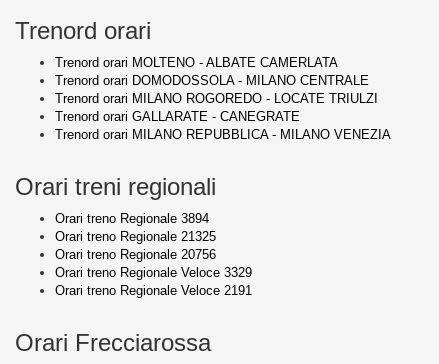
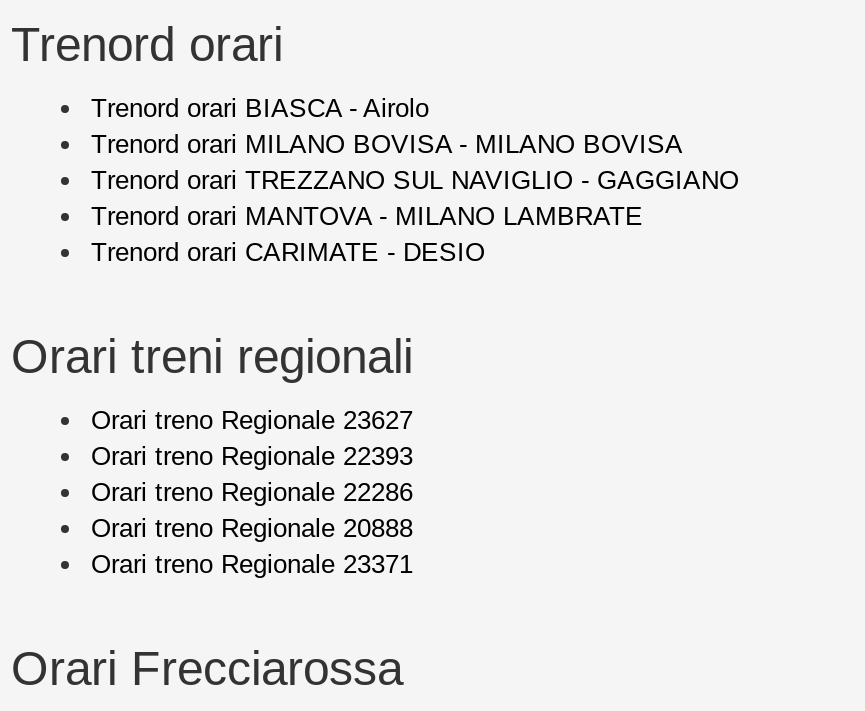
[55,54,391,141] Trenord orari MOLTENO - ALBATE CAMERLATA | Trenord orari DOMODOSSOLA - MILANO CENTRALE | Trenord orari MILANO ROGOREDO - LOCATE TRIULZI | Trenord orari GALLARATE - CANEGRATE | Trenord orari MILANO REPUBBLICA - MILANO VENEZIA -> [91,92,739,266] Trenord orari BIASCA - Airolo | Trenord orari MILANO BOVISA - MILANO BOVISA | Trenord orari TREZZANO SUL NAVIGLIO - GAGGIANO | Trenord orari MANTOVA - MILANO LAMBRATE | Trenord orari CARIMATE - DESIO
[55,210,252,297] Orari treno Regionale 3894 | Orari treno Regionale 21325 | Orari treno Regionale 20756 | Orari treno Regionale Veloce 3329 | Orari treno Regionale Veloce 2191 -> [91,404,413,578] Orari treno Regionale 23627 | Orari treno Regionale 22393 | Orari treno Regionale 22286 | Orari treno Regionale 20888 | Orari treno Regionale 23371

